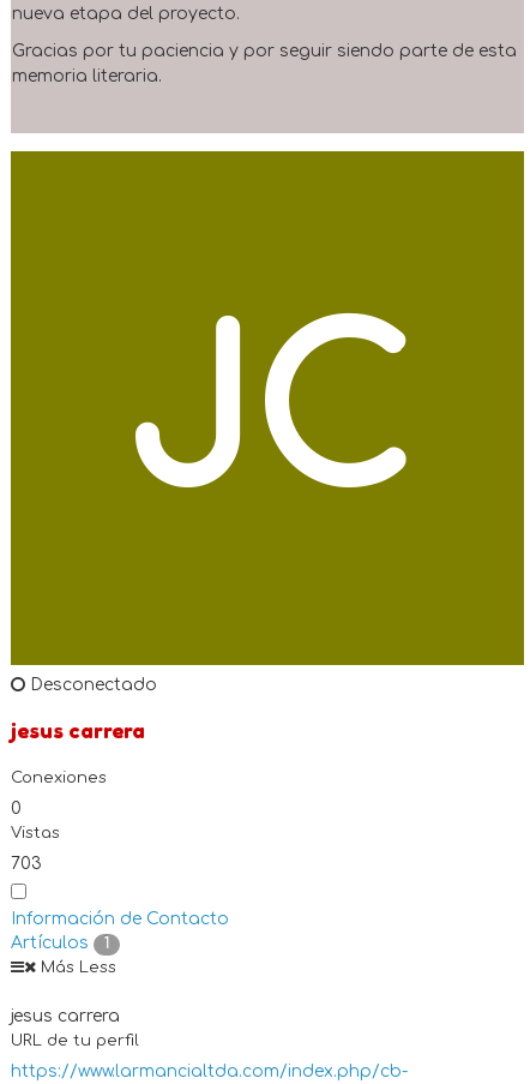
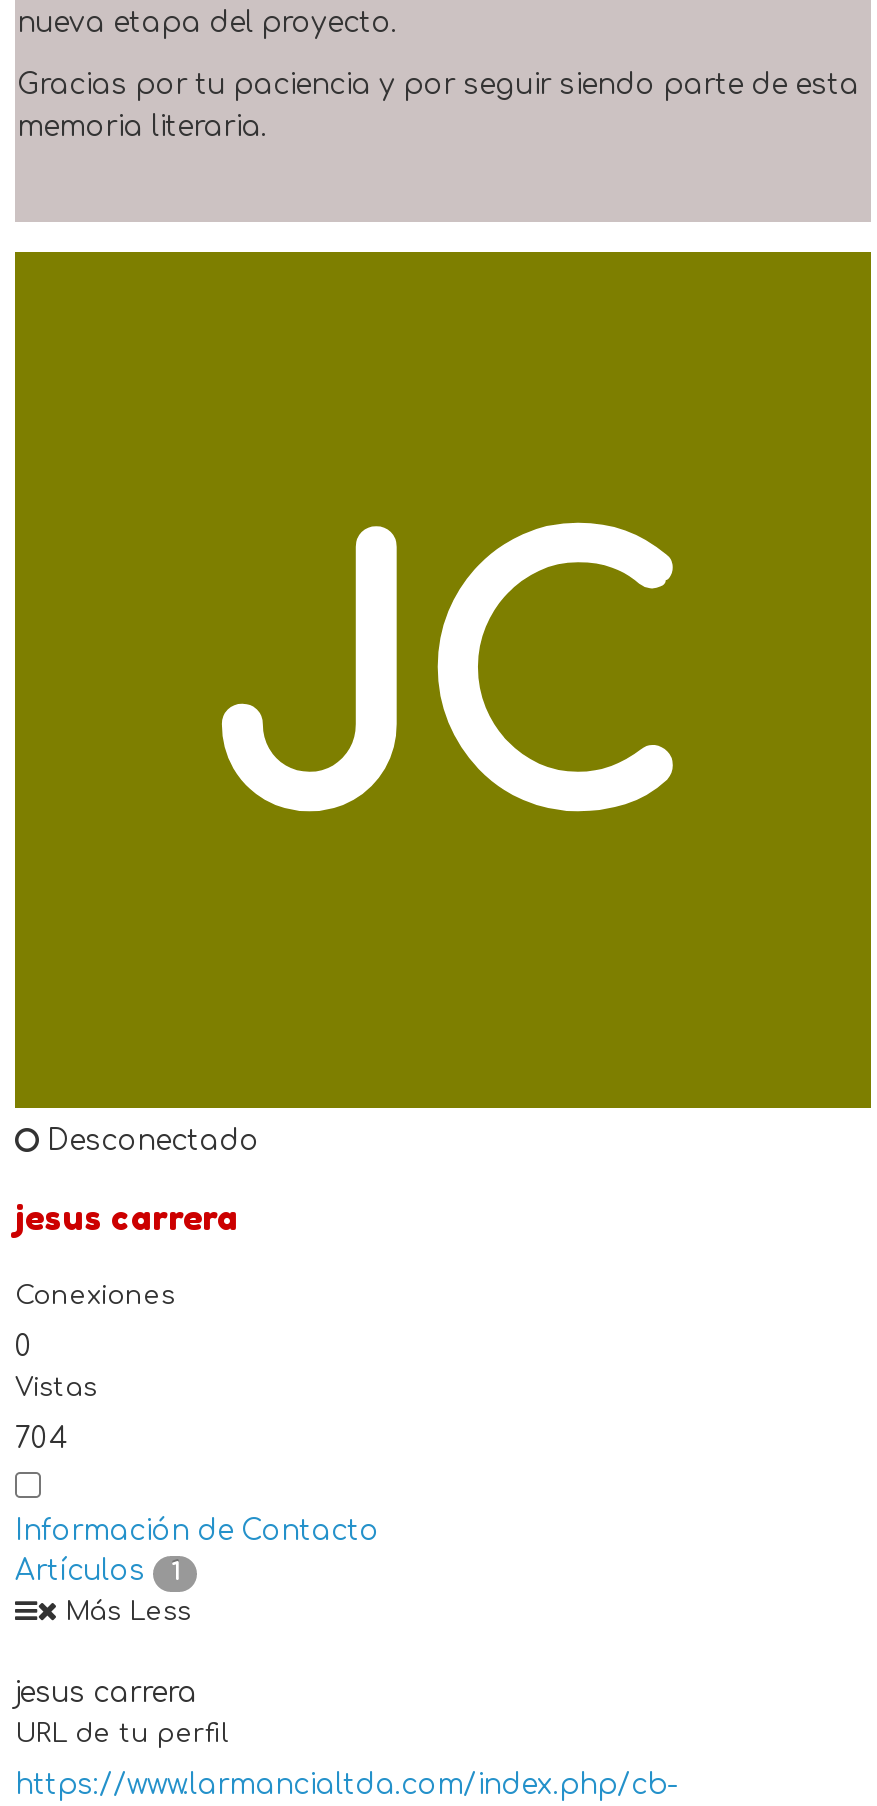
[11,854,42,872] 703 -> [15,1424,67,1454] 704

